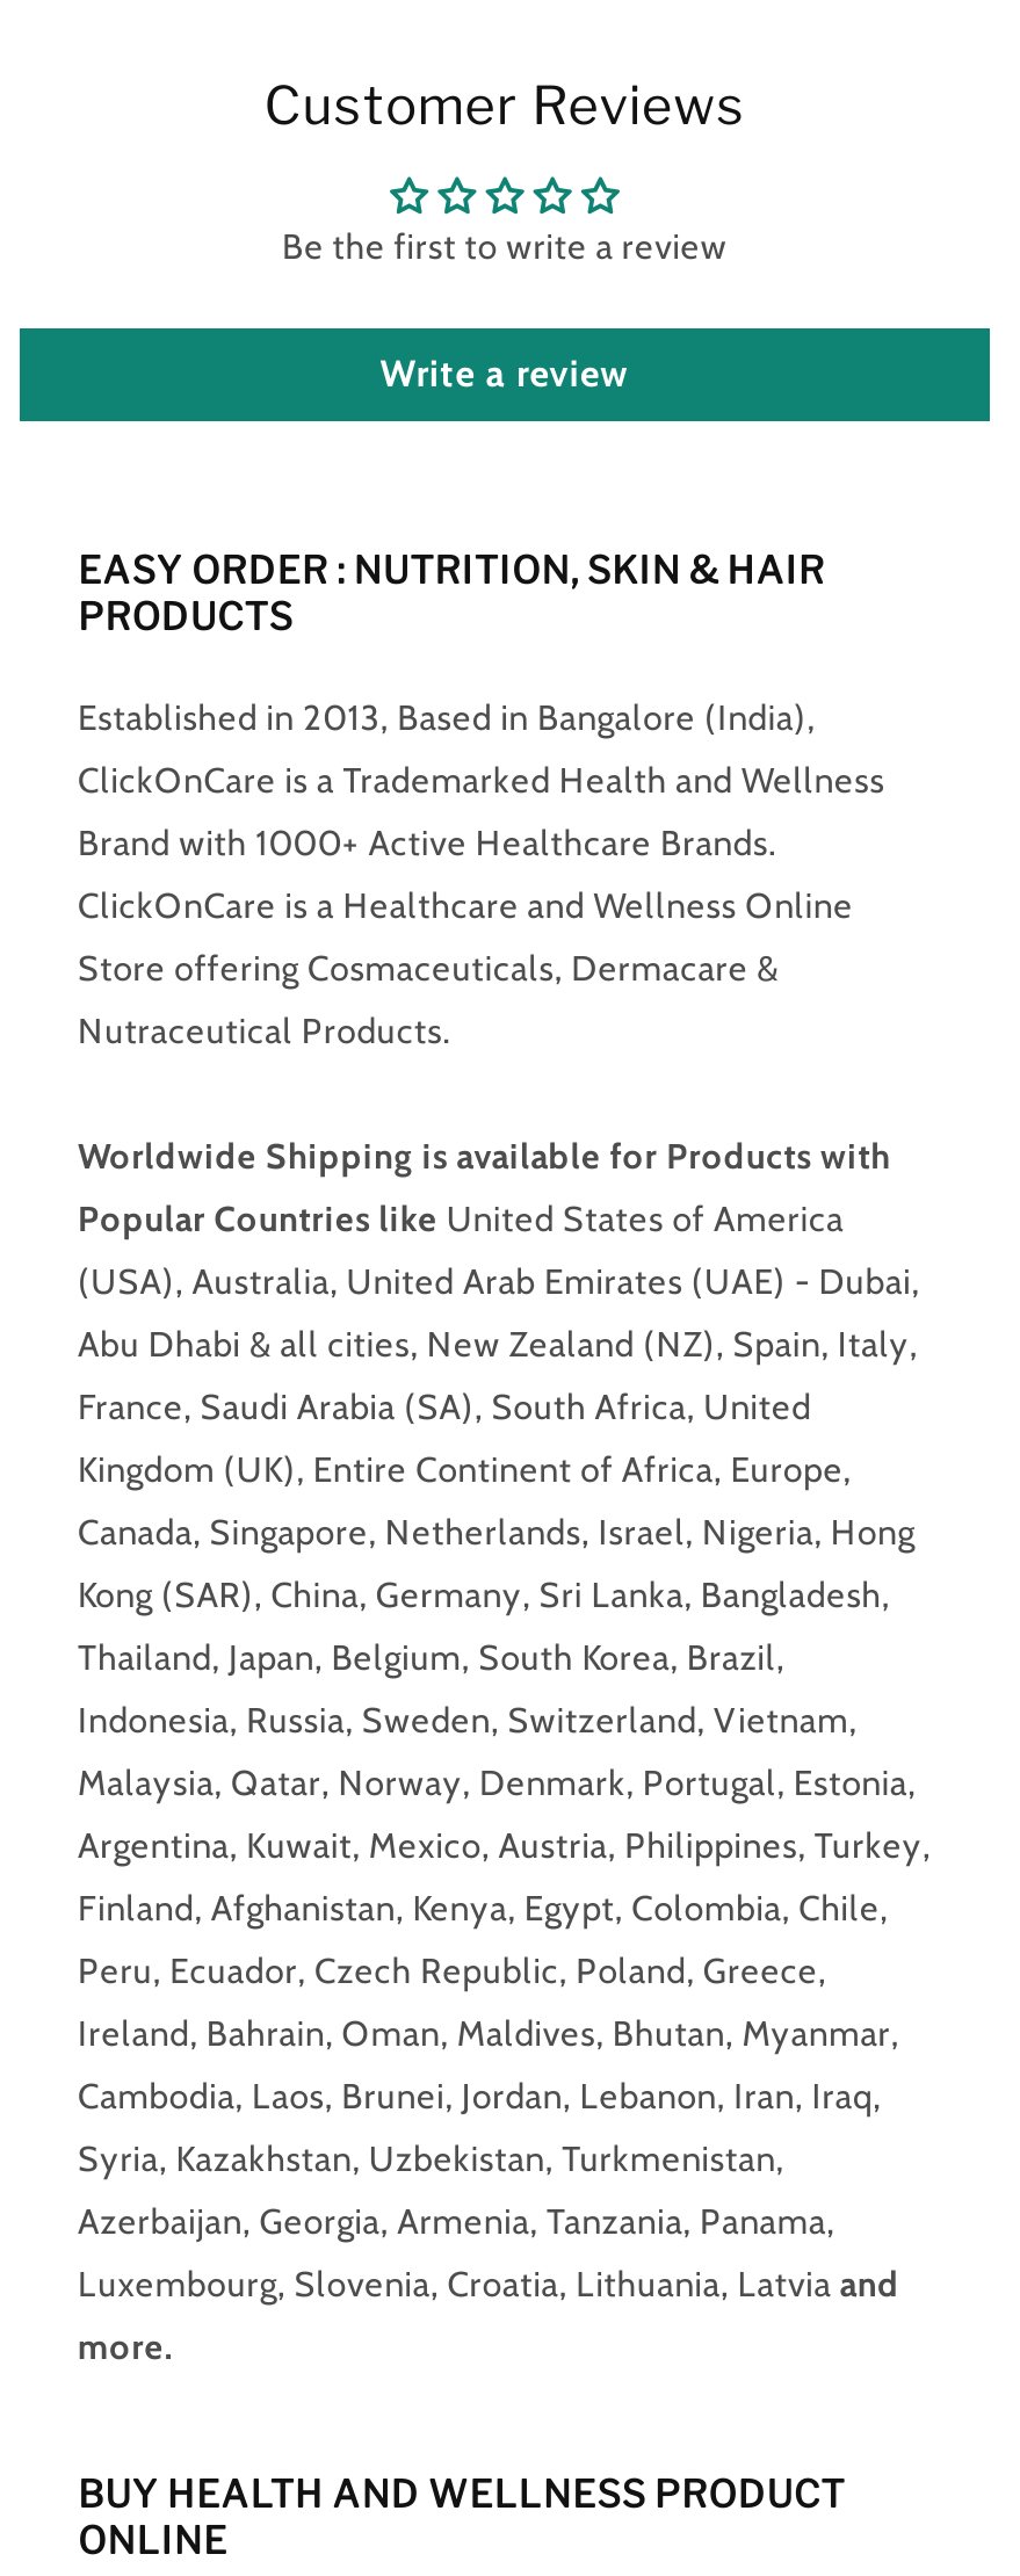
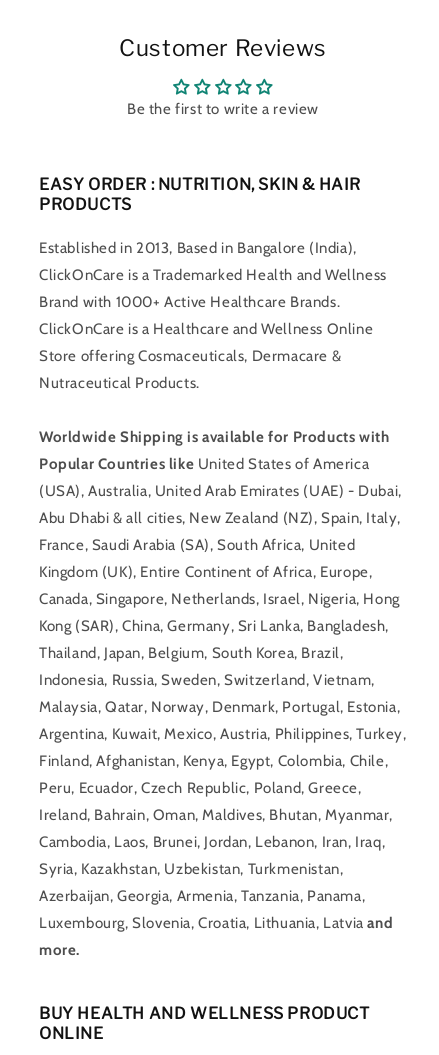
[380,353,629,397] Write a review -> none

